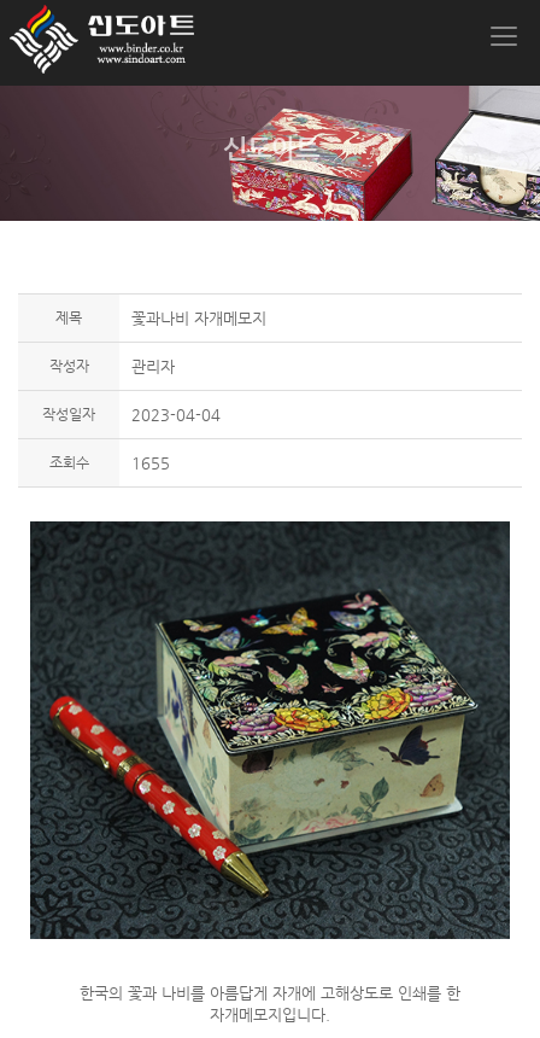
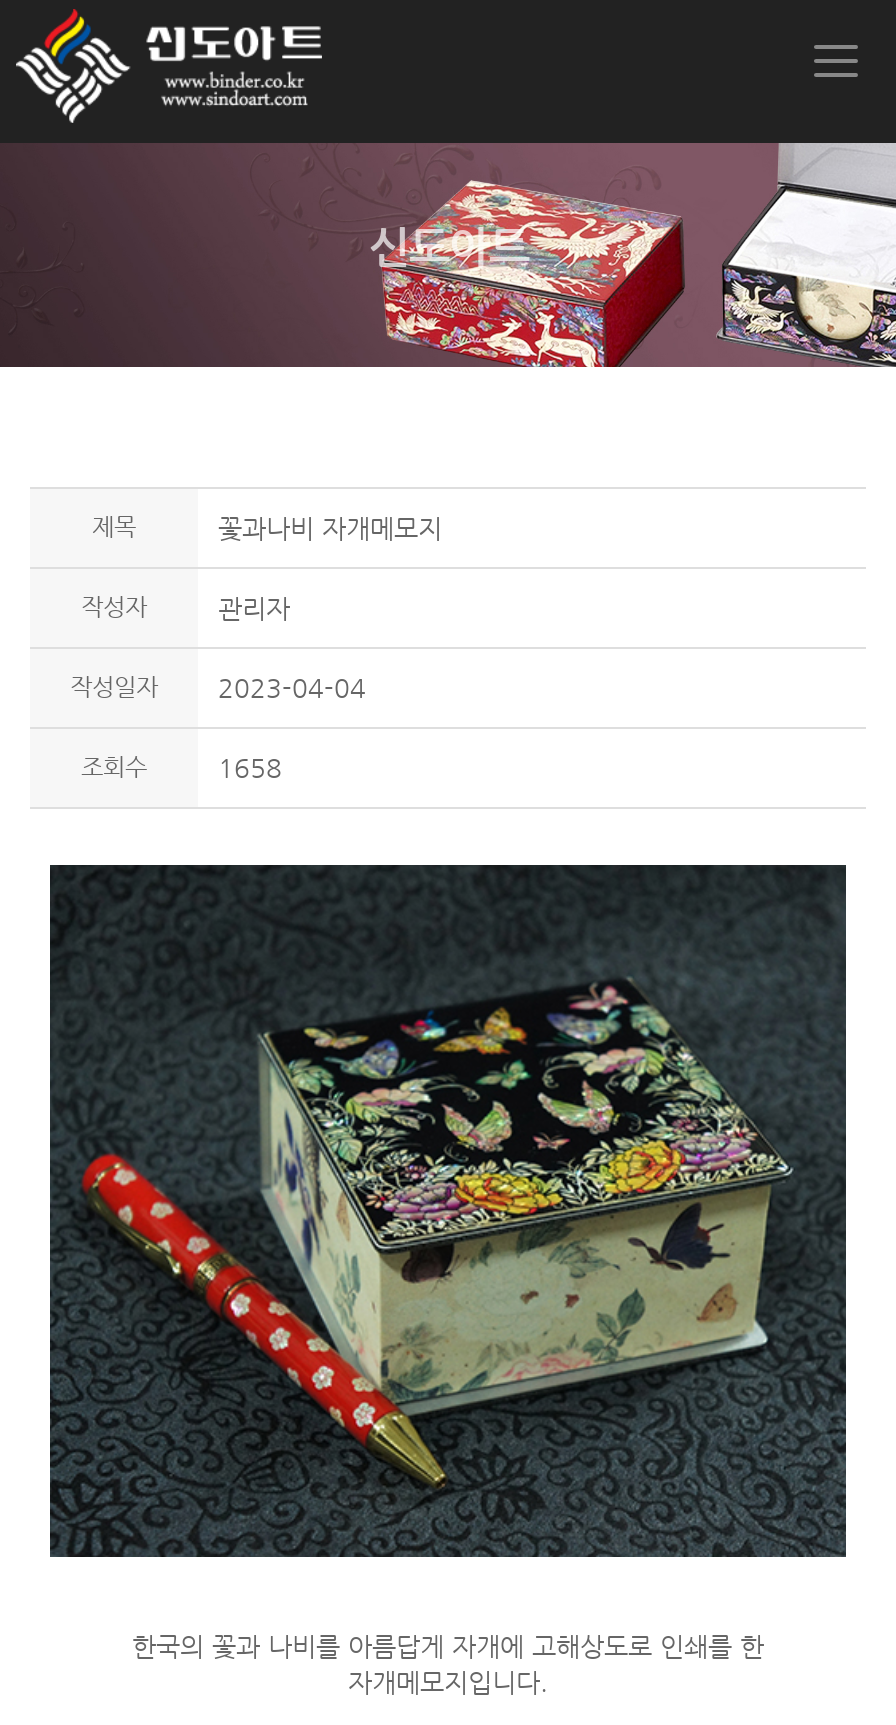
[131,454,170,472] 1655 -> [218,753,282,783] 1658

